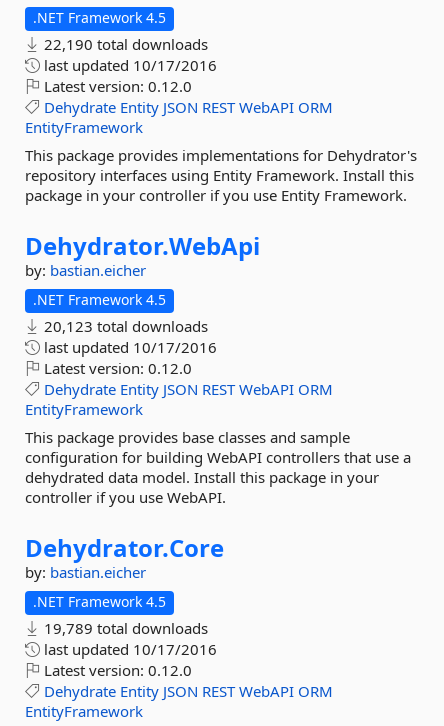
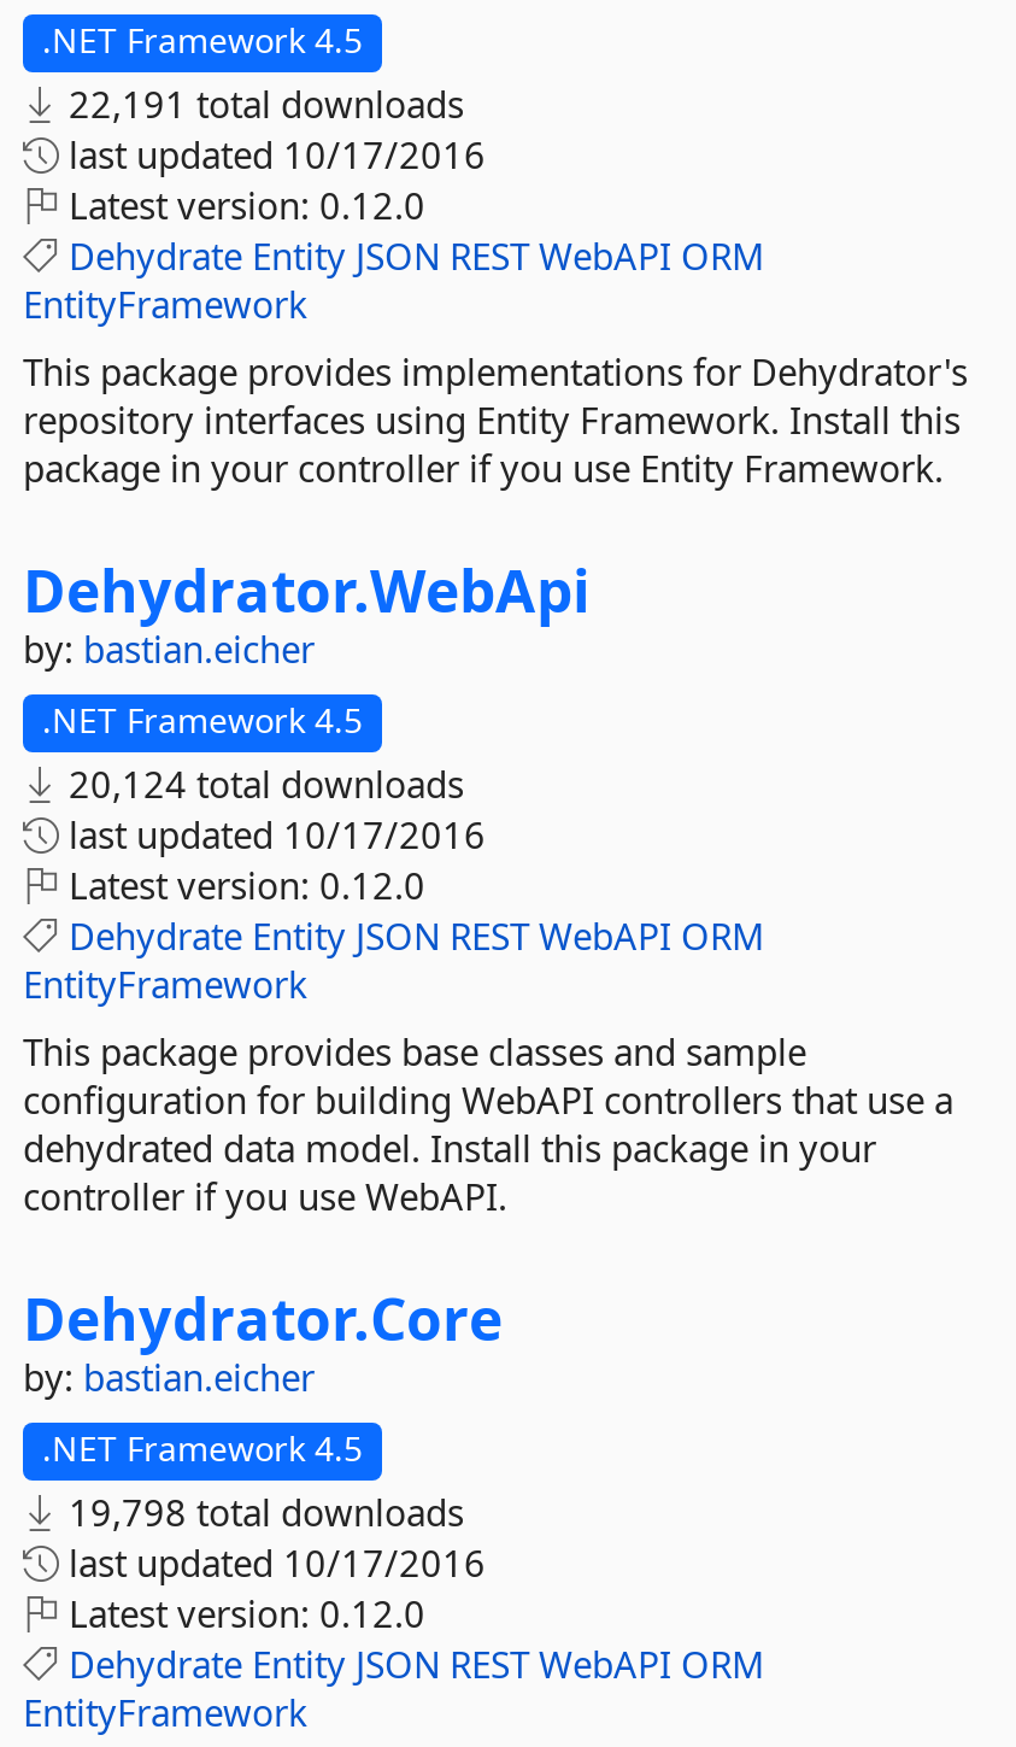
[40,34,208,54] 22,190 total downloads -> [59,80,464,128] 22,191 total downloads
[40,316,208,336] 20,123 total downloads -> [59,760,464,808] 20,124 total downloads
[40,618,208,638] 19,789 total downloads -> [59,1488,464,1536] 19,798 total downloads

